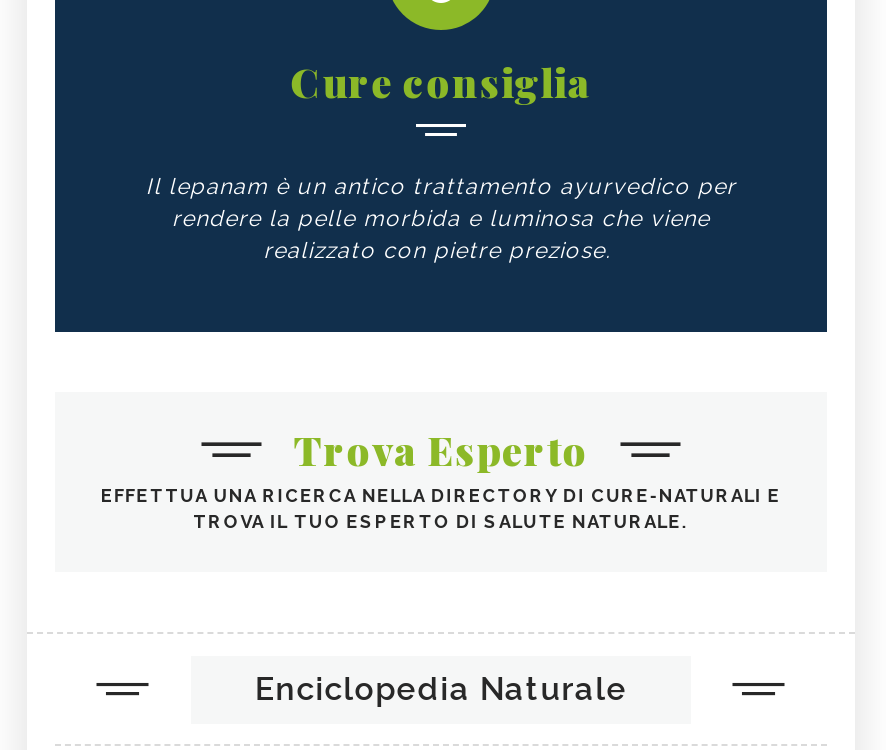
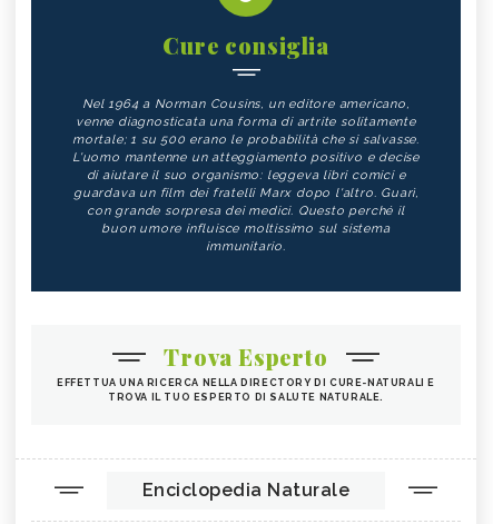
[146,175,736,265] Il lepanam è un antico trattamento ayurvedico per | rendere la pelle morbida e luminosa che viene | realizzato con pietre preziose. -> [72,97,420,254] Nel 1964 a Norman Cousins, un editore americano, | venne diagnosticata una forma di artrite solitamente | mortale; 1 su 500 erano le probabilità che si salvasse. | L'uomo mantenne un atteggiamento positivo e decise | di aiutare il suo organismo: leggeva libri comici e | guardava un film dei fratelli Marx dopo l'altro. Guarì, | con grande sorpresa dei medici. Questo perché il | buon umore influisce moltissimo sul sistema | immunitario.

